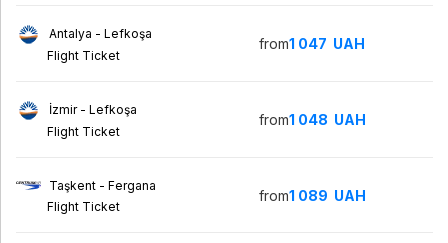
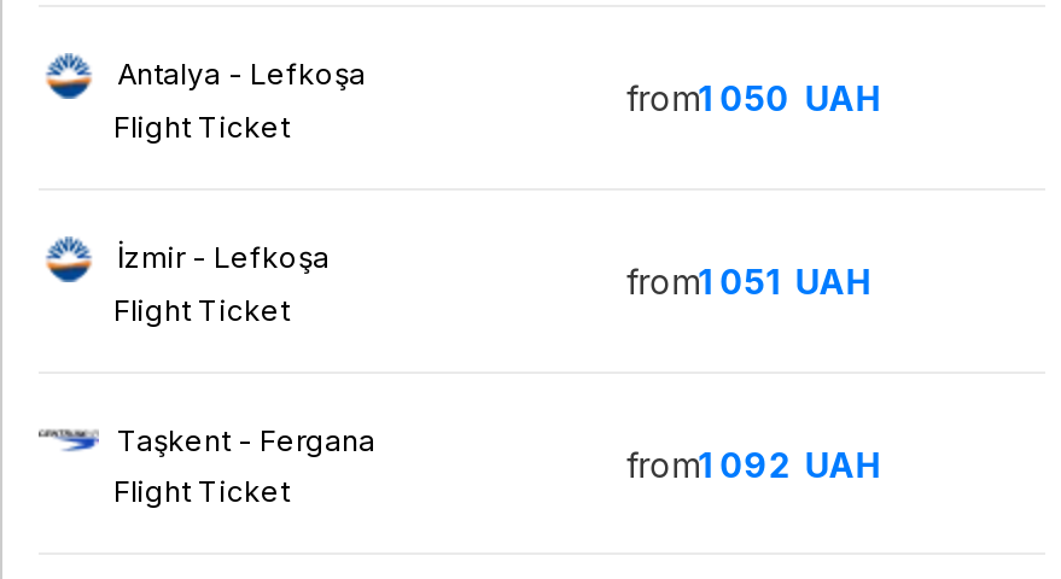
[259,35,365,52] from1 047 UAH -> [626,78,882,119] from1 050 UAH
[259,111,366,128] from1 048 UAH -> [626,260,872,301] from1 051 UAH
[259,186,366,203] from1 089 UAH -> [626,443,882,484] from1 092 UAH

